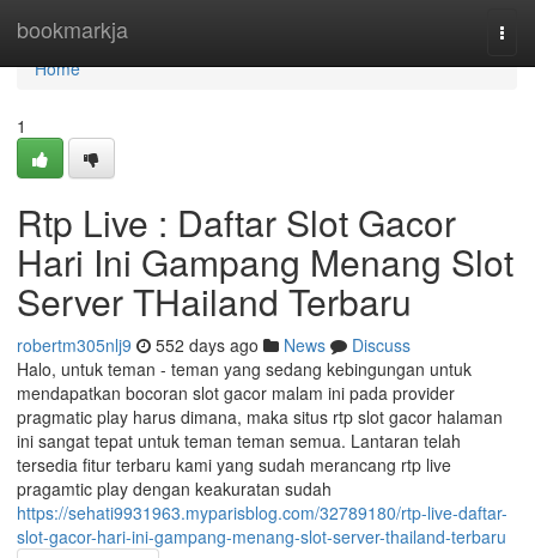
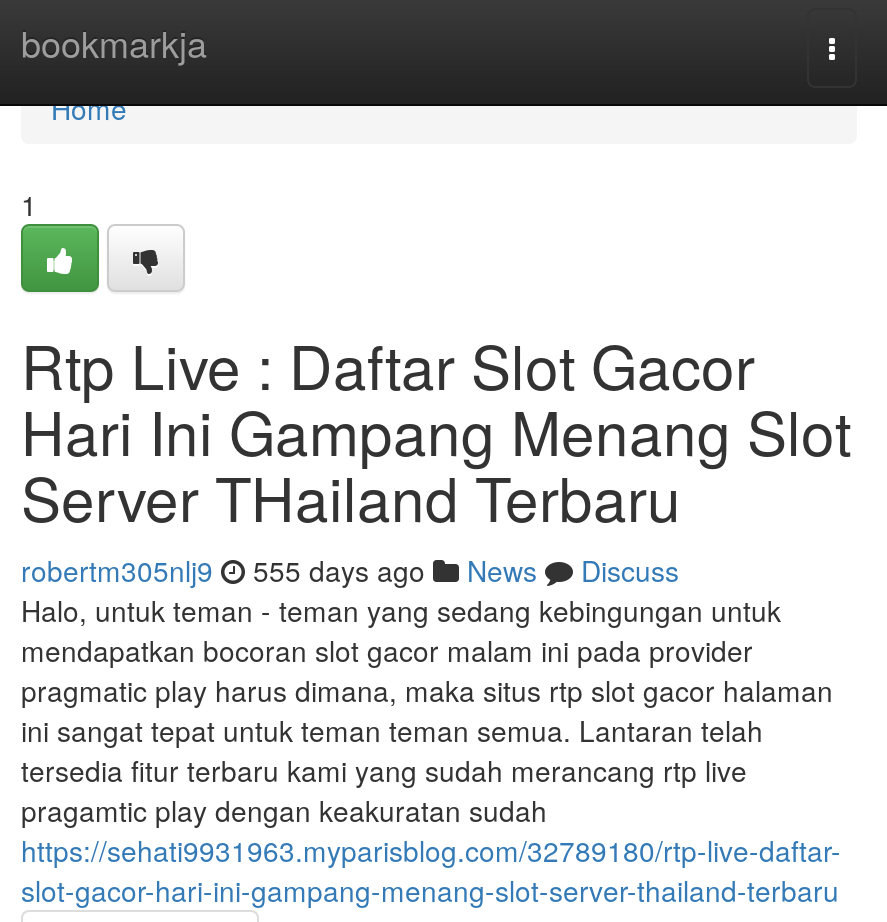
[17,333,411,357] robertm305nlj9 552 days ago News Discuss -> [21,550,679,590] robertm305nlj9 555 days ago News Discuss

